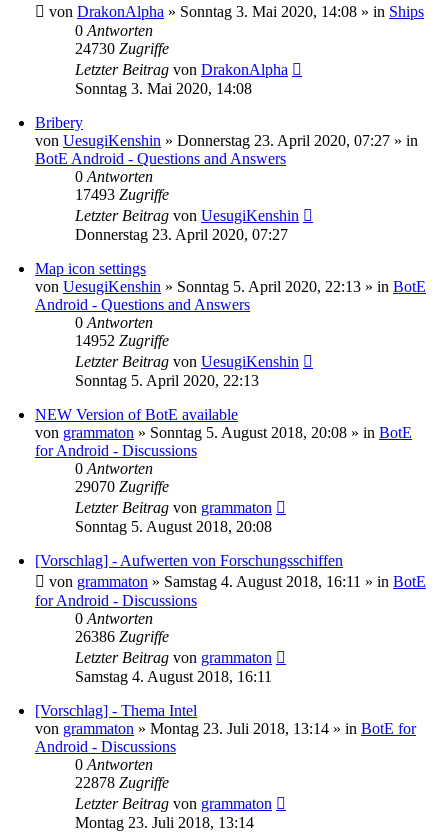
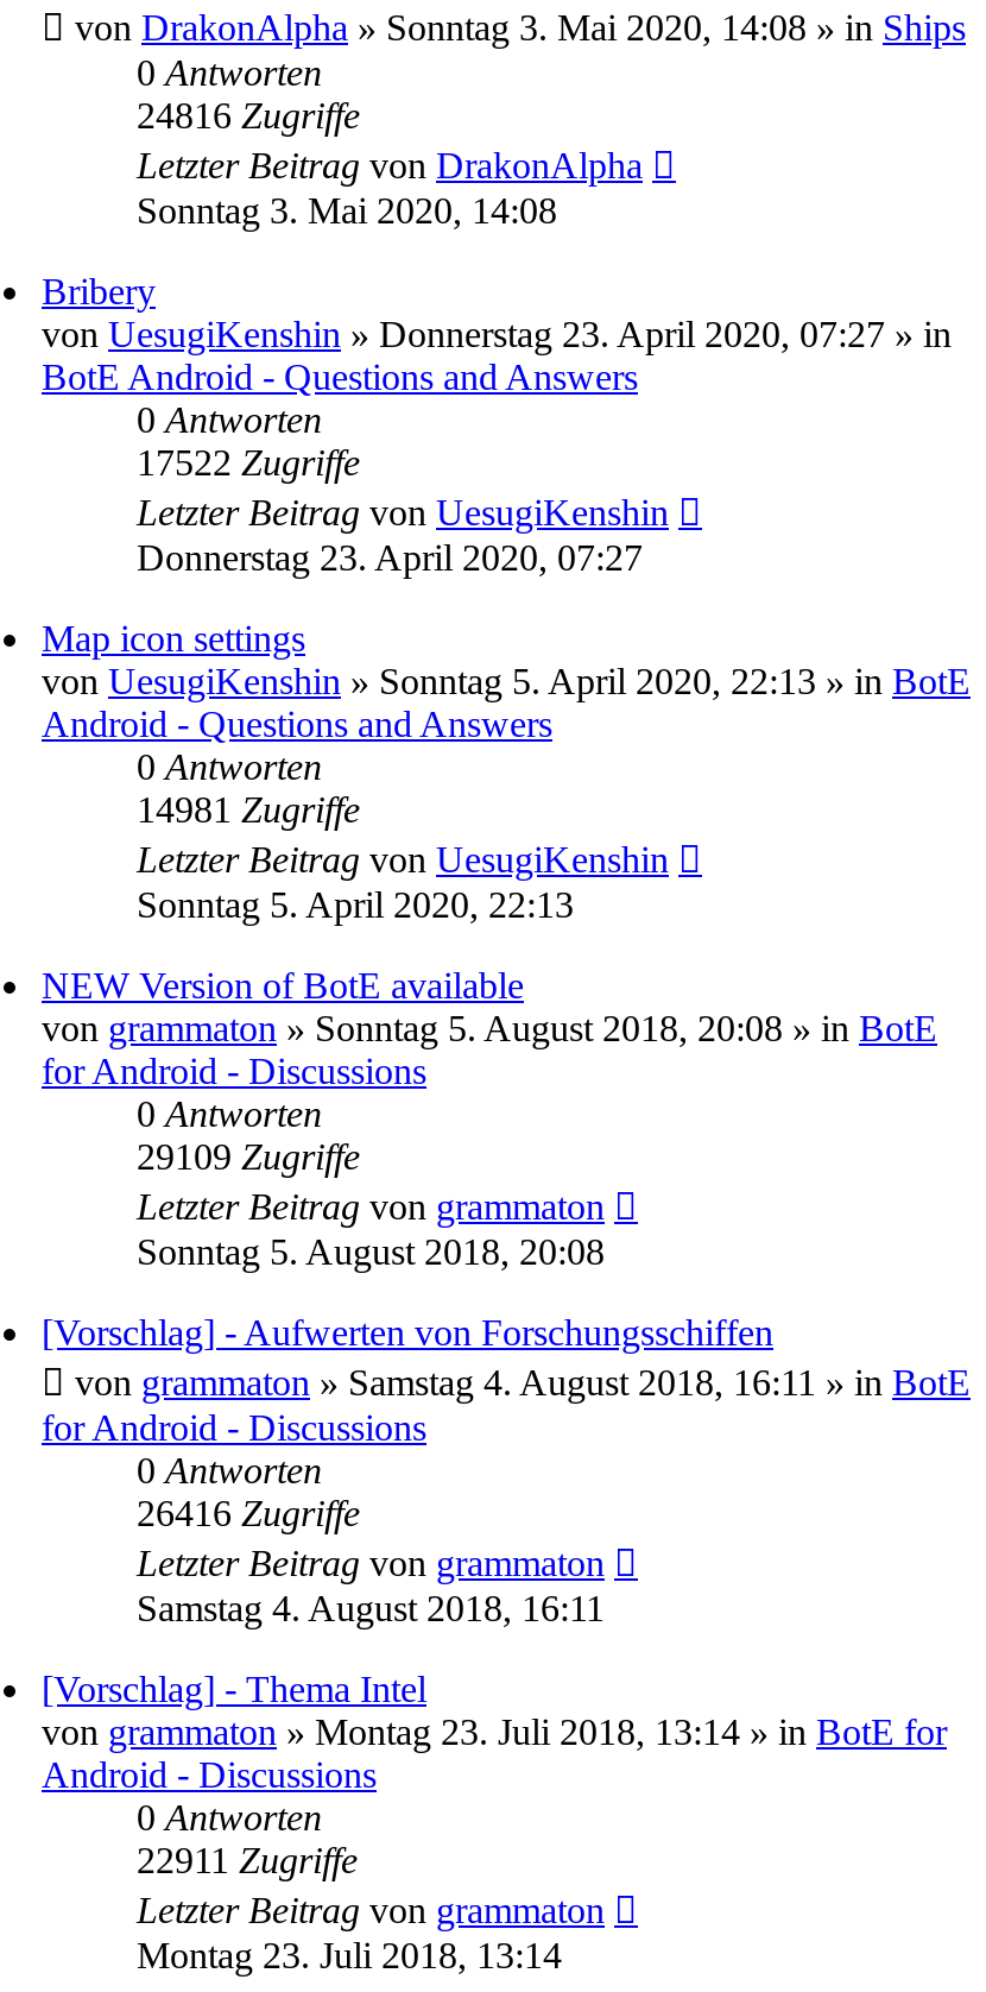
[75,40,169,57] 24730 Zugriffe -> [137,95,360,135] 24816 Zugriffe
[75,186,169,203] 17493 Zugriffe -> [137,442,360,483] 17522 Zugriffe
[75,332,169,349] 14952 Zugriffe -> [137,789,360,830] 14981 Zugriffe
[75,478,169,495] 29070 Zugriffe -> [137,1136,360,1177] 29109 Zugriffe
[75,628,169,645] 26386 Zugriffe -> [137,1493,360,1533] 26416 Zugriffe
[75,774,169,791] 22878 Zugriffe -> [137,1840,358,1880] 22911 Zugriffe

